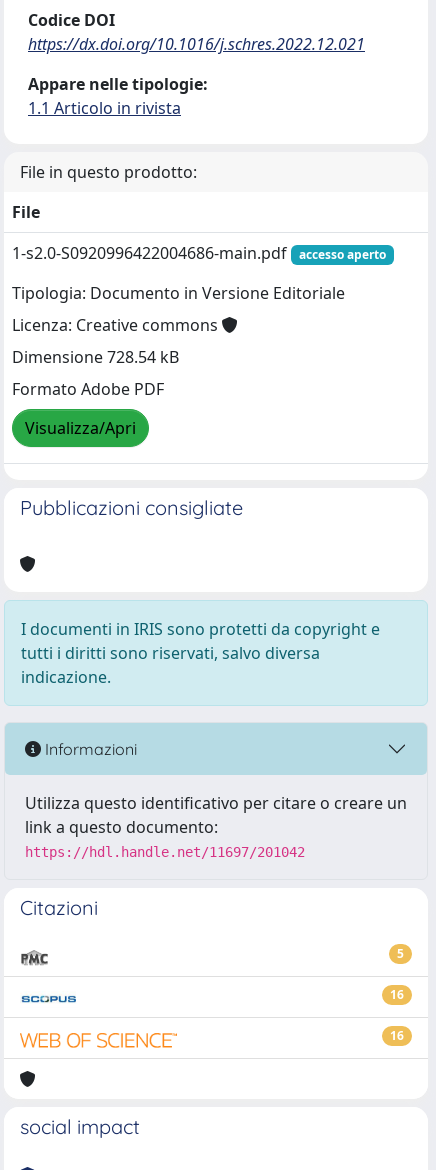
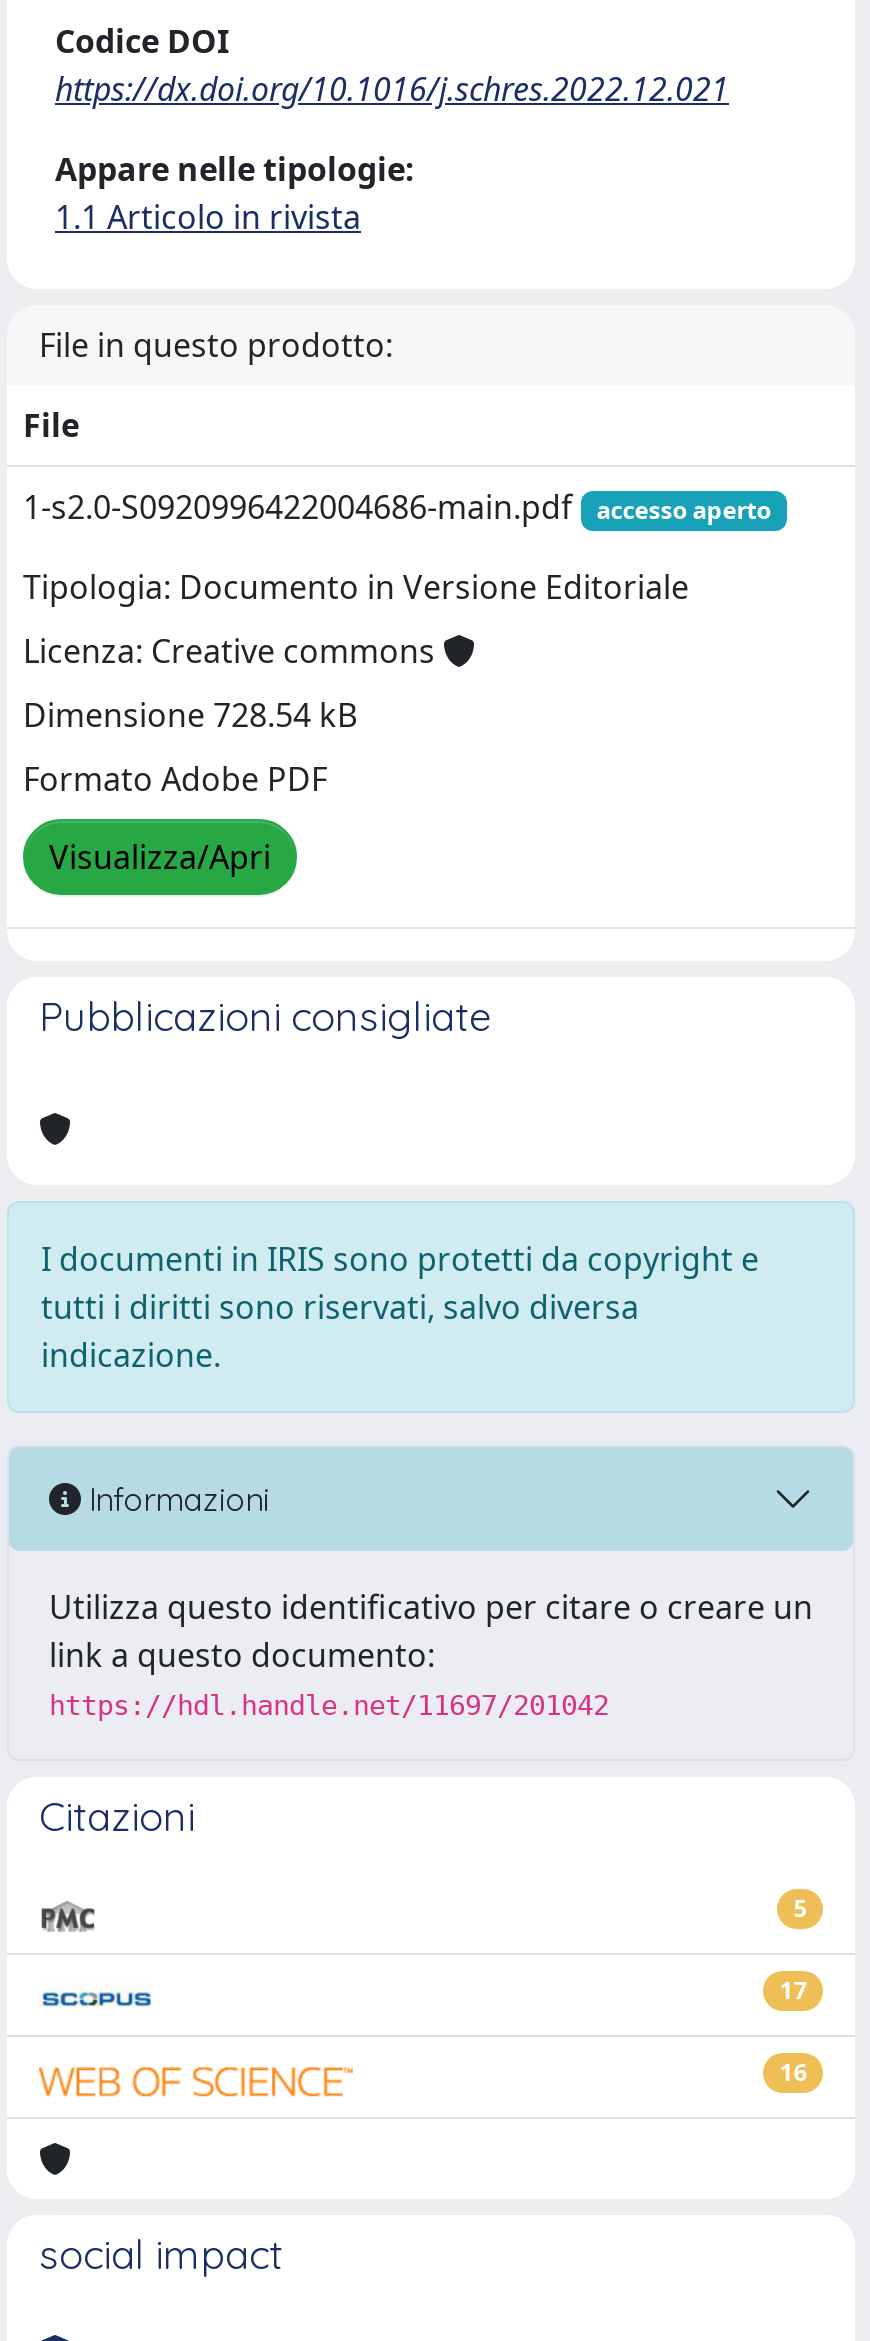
[390,986,404,1003] 16 -> [779,1973,807,2007] 17

